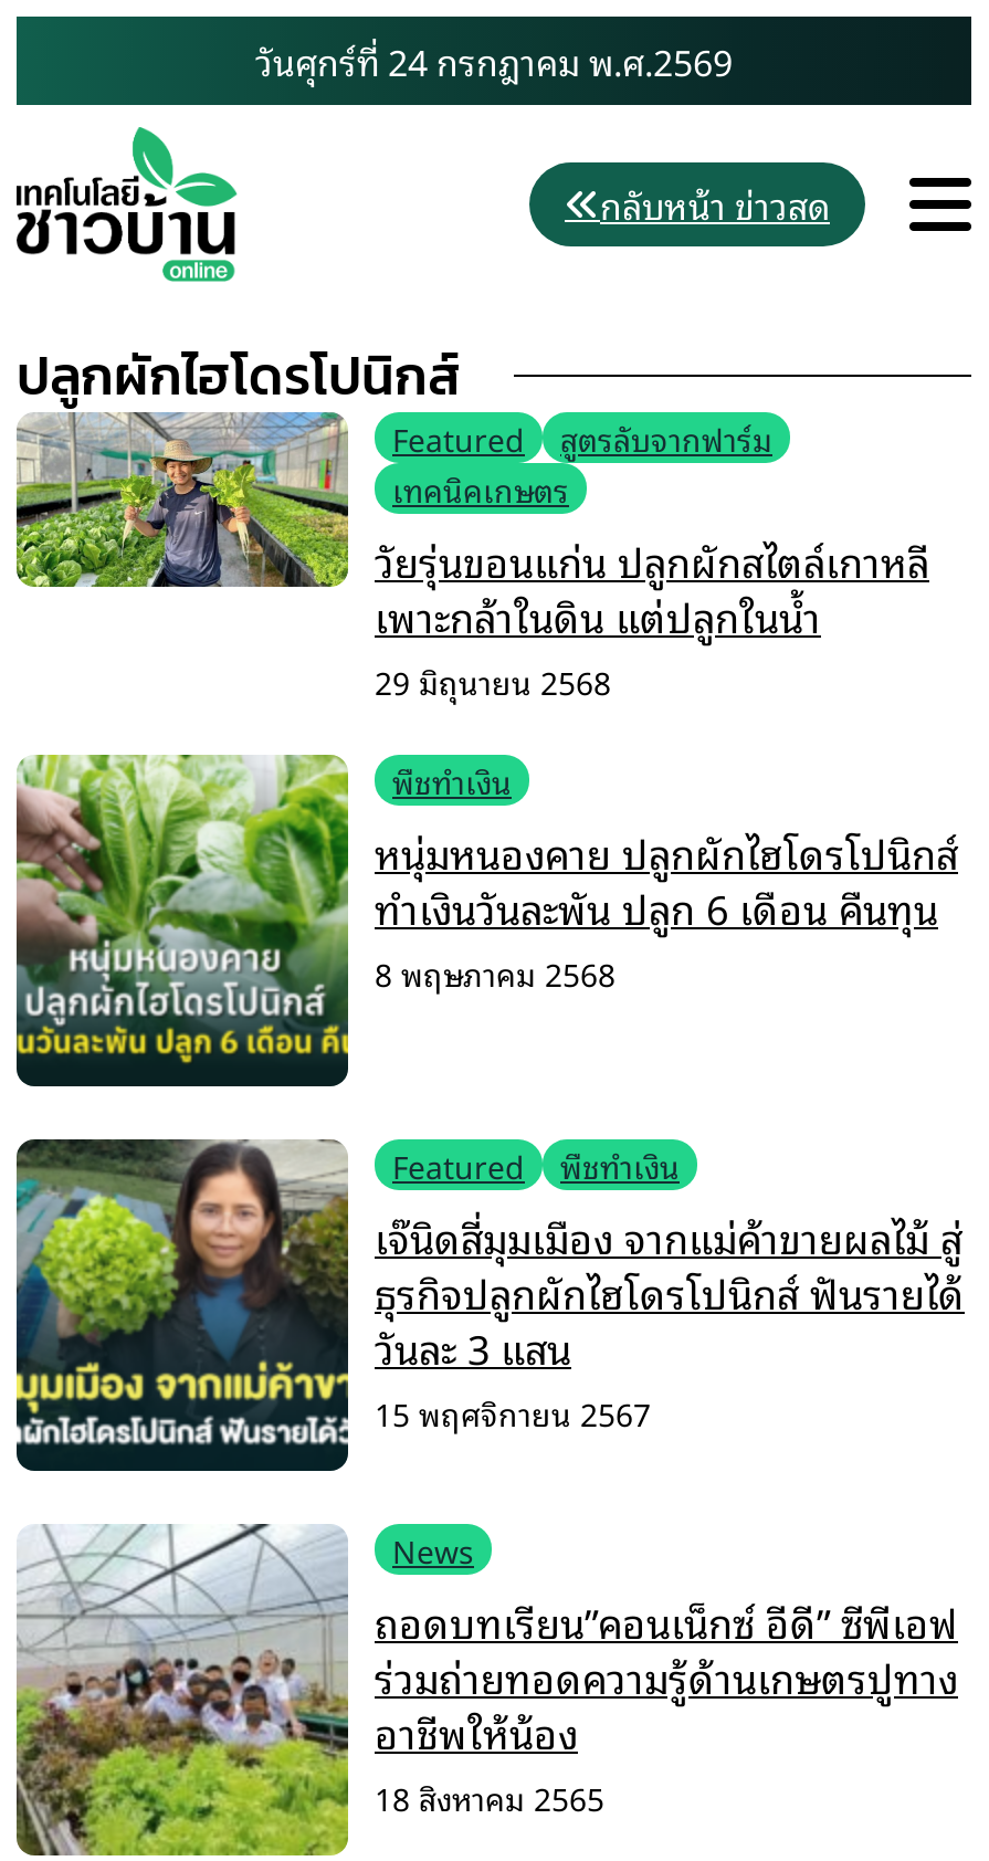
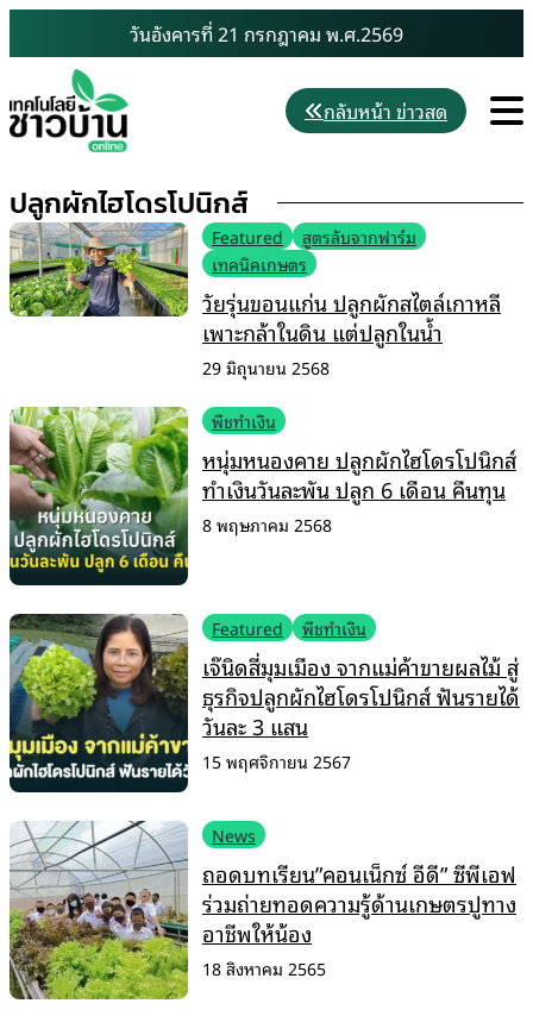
[255,32,733,90] วันศุกร์ที่ 24 กรกฎาคม พ.ศ.2569 -> [130,18,403,49] วันอังคารที่ 21 กรกฎาคม พ.ศ.2569

